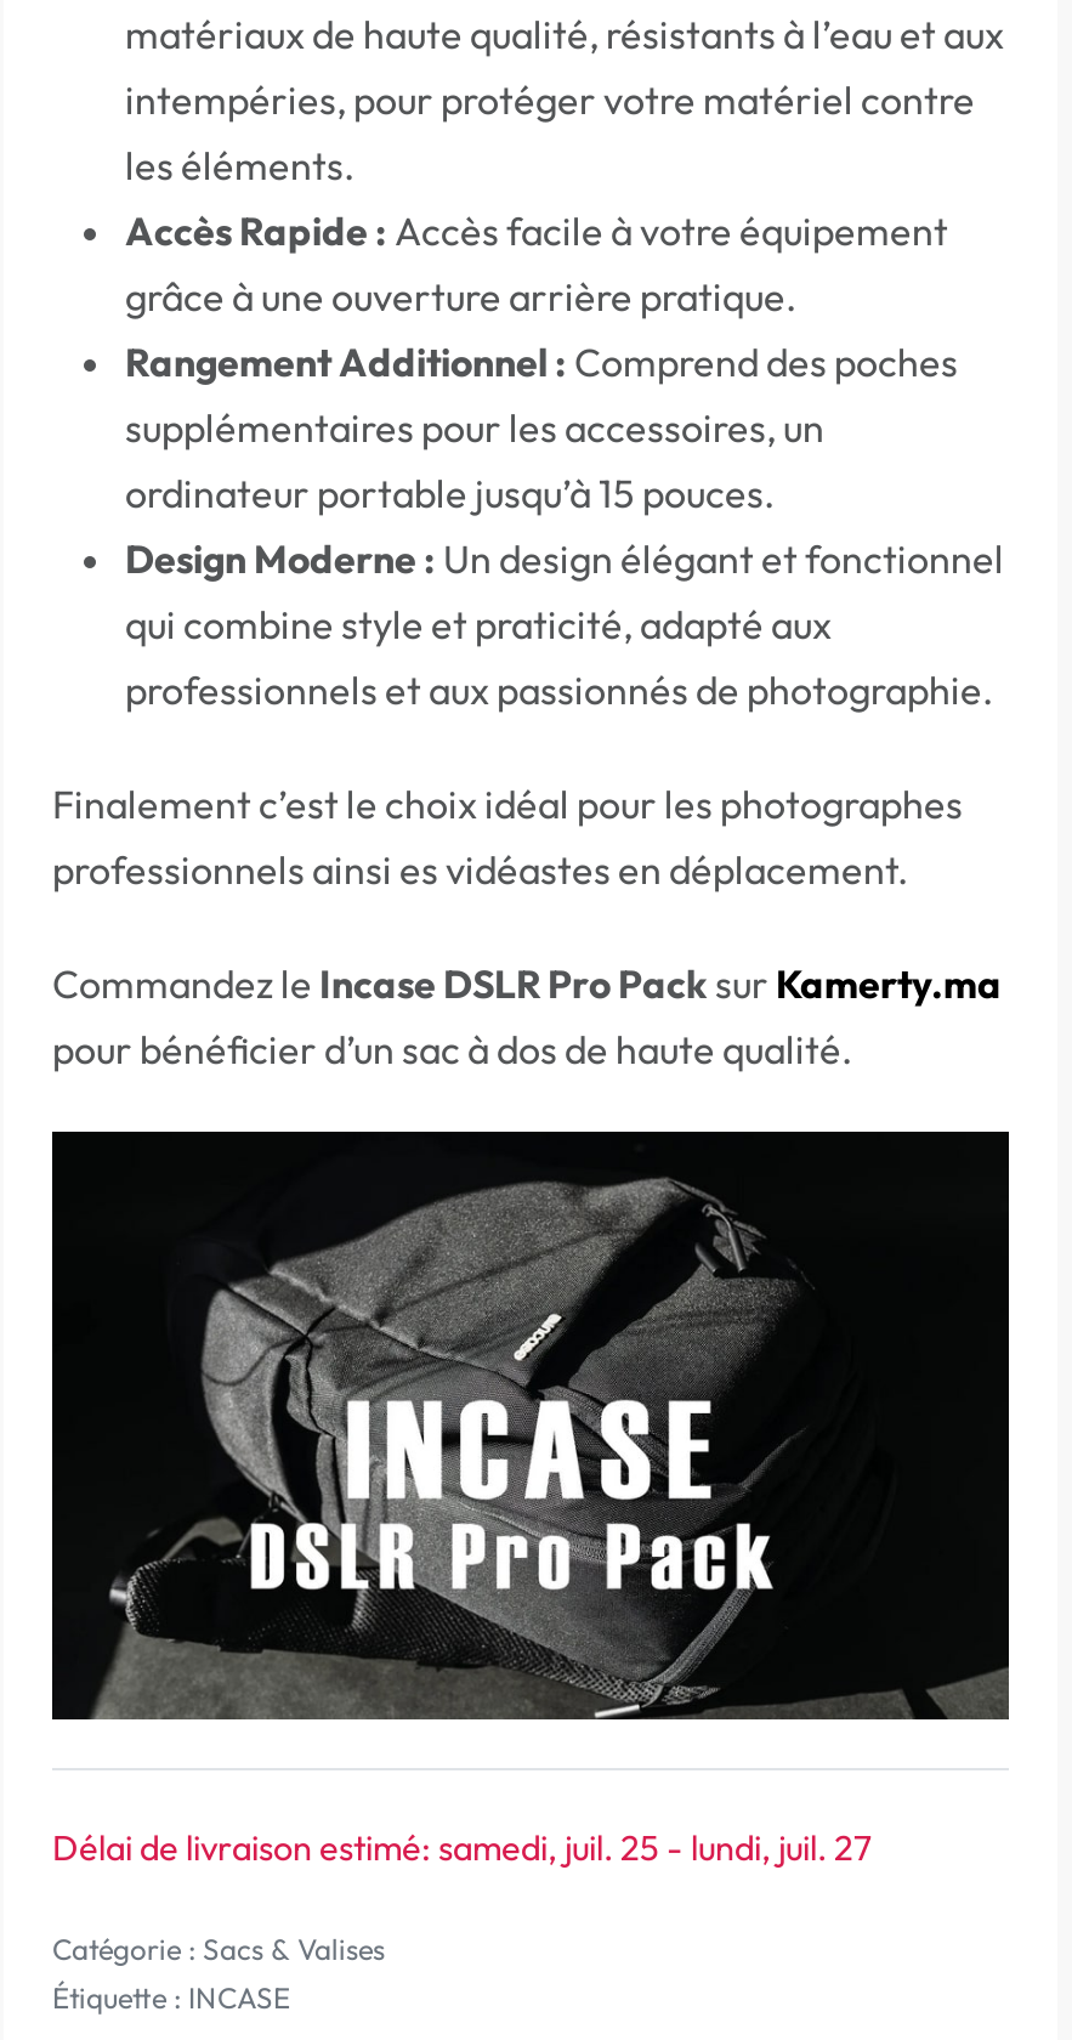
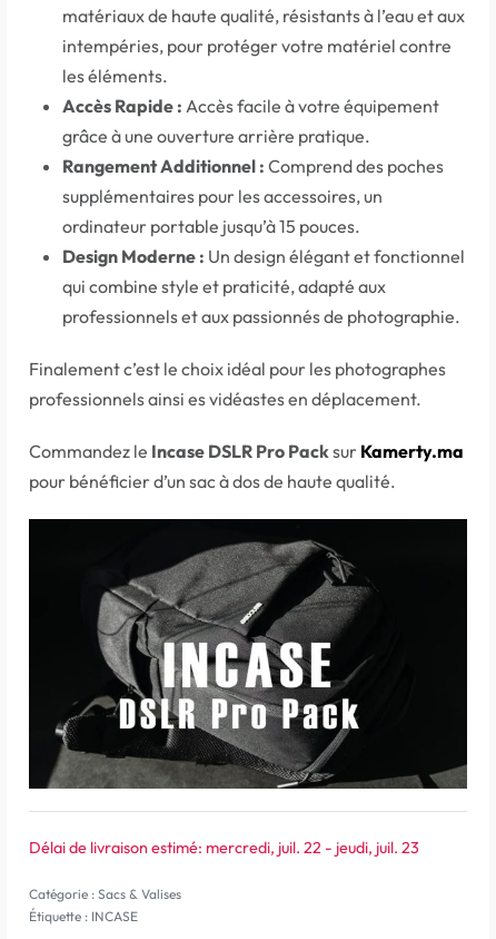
[52,1827,873,1871] Délai de livraison estimé: samedi, juil. 25 - lundi, juil. 27 -> [29,838,419,858] Délai de livraison estimé: mercredi, juil. 22 - jeudi, juil. 23

